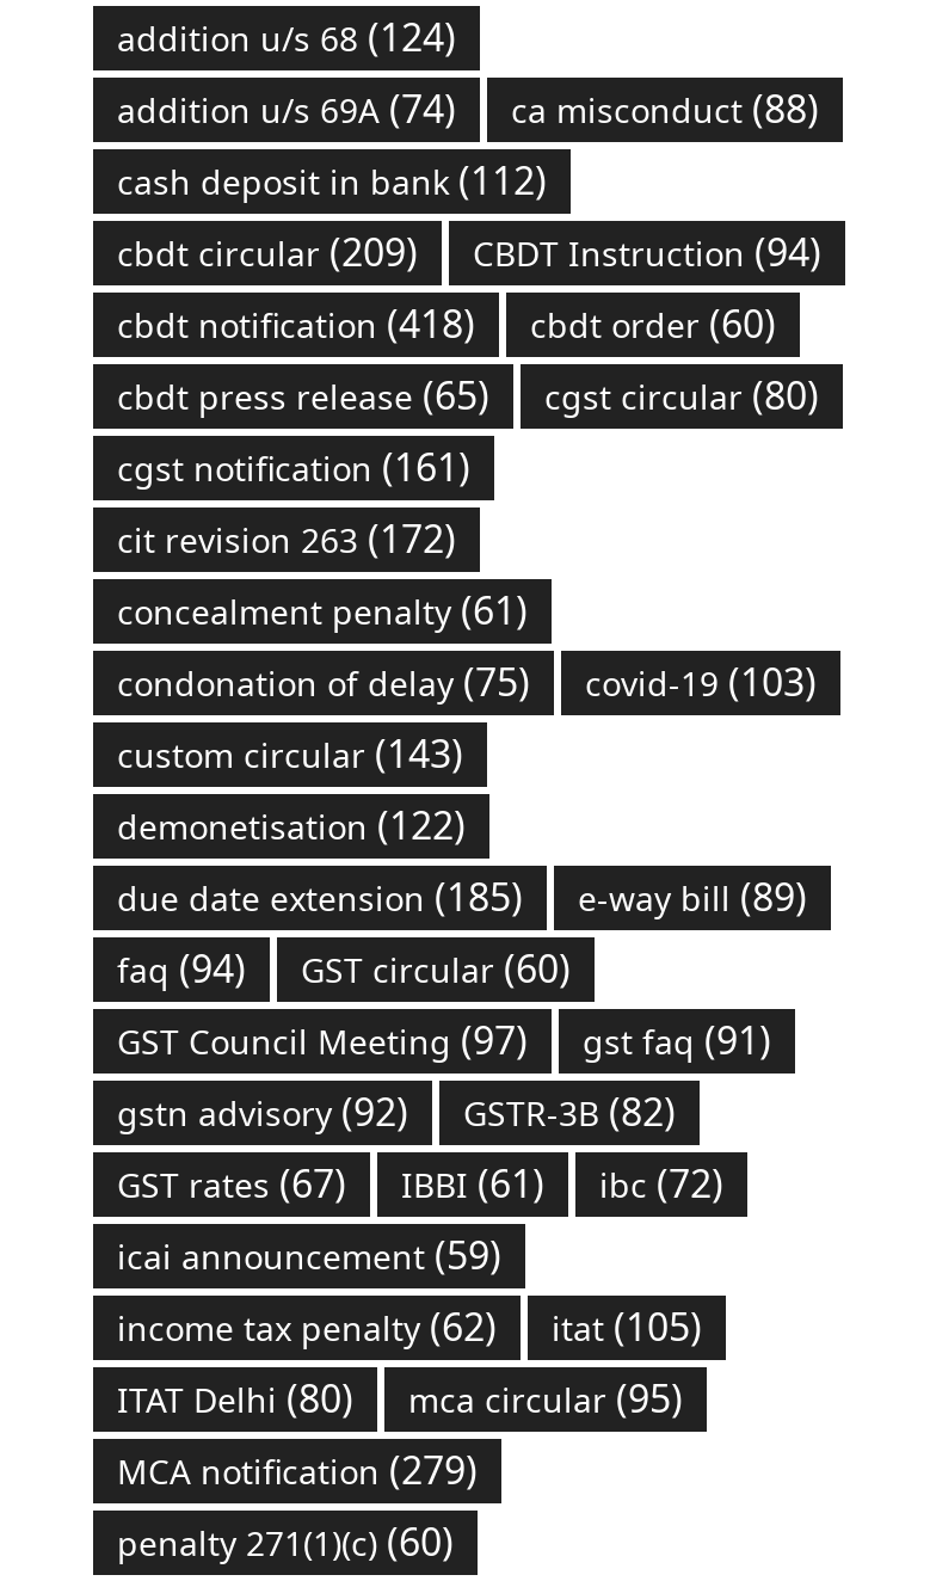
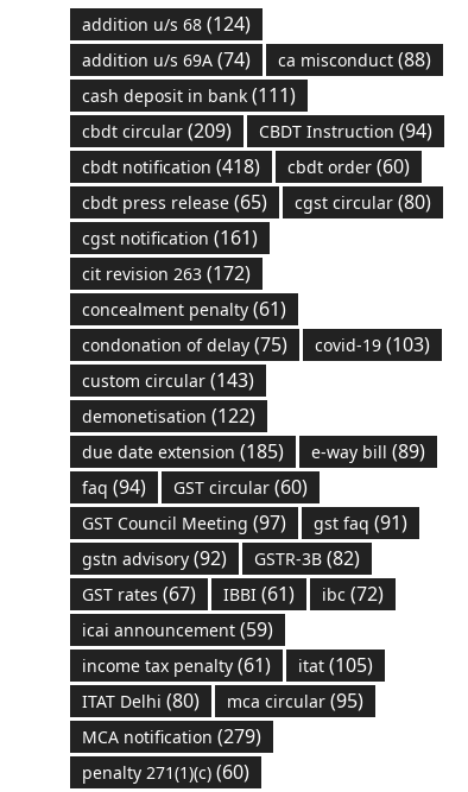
[117,154,547,206] cash deposit in bank (112) -> [82,82,296,108] cash deposit in bank (111)
[117,1300,497,1353] income tax penalty (62) -> [82,652,271,678] income tax penalty (61)

